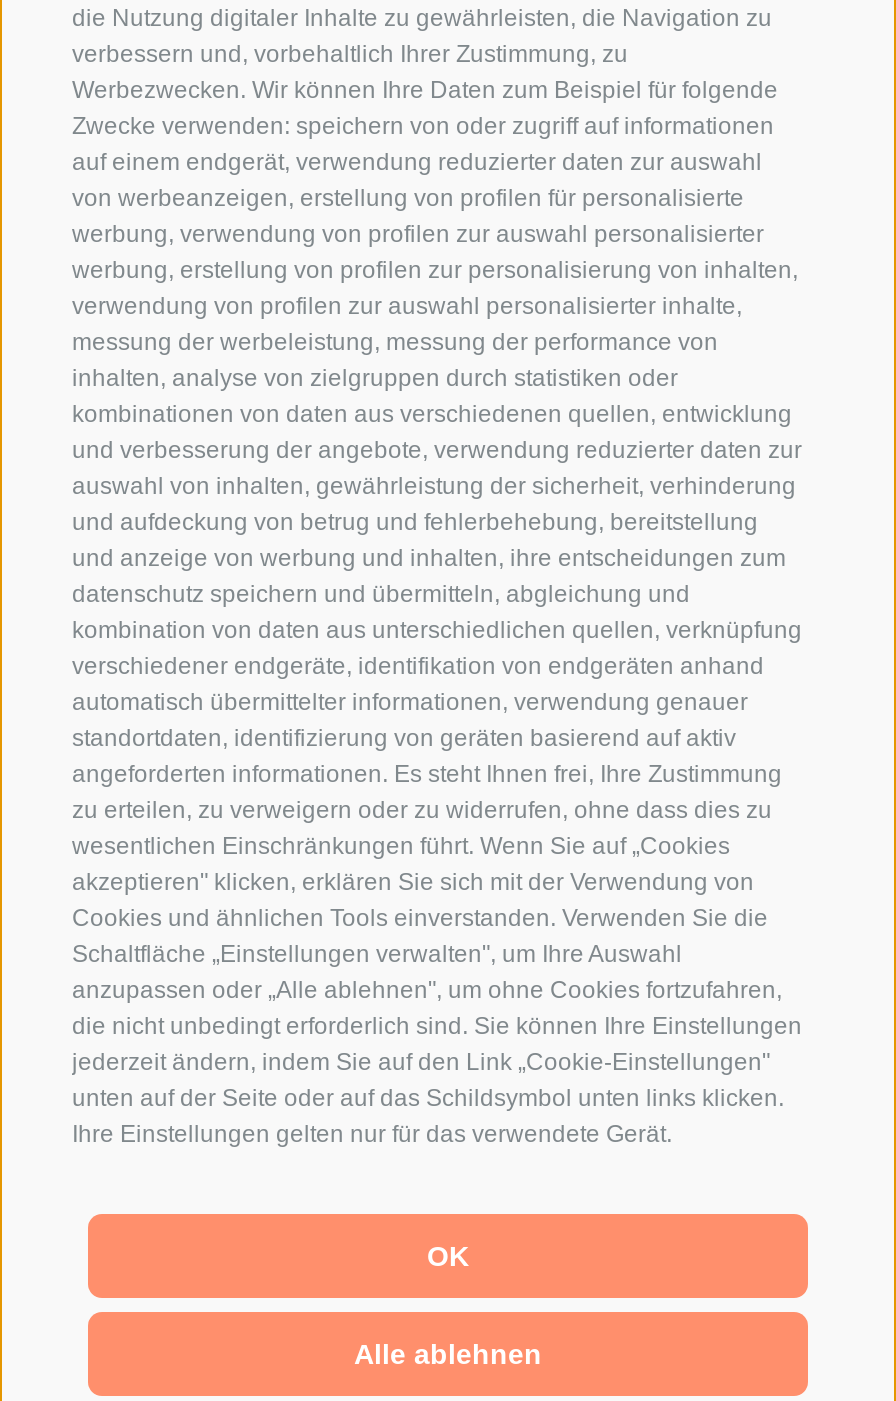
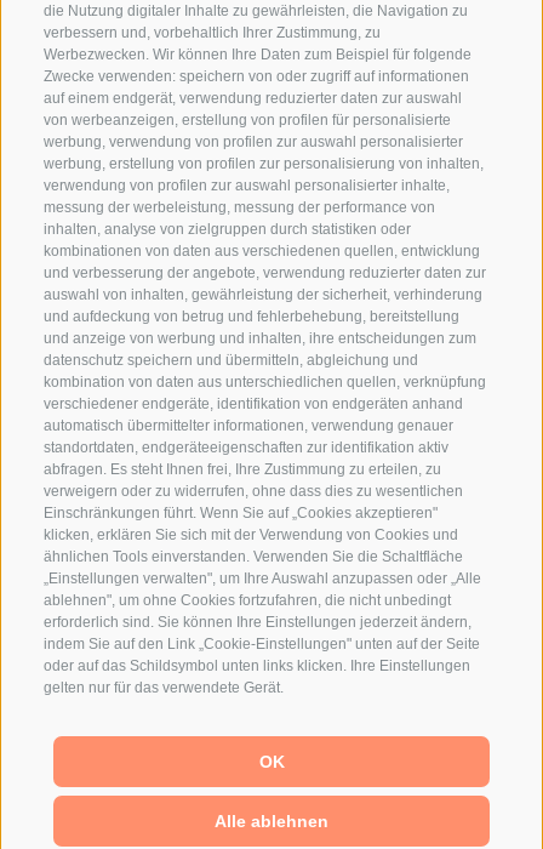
[72,725,802,1149] standortdaten, identifizierung von geräten basierend auf aktiv | angeforderten informationen. Es steht Ihnen frei, Ihre Zustimmung | zu erteilen, zu verweigern oder zu widerrufen, ohne dass dies zu | wesentlichen Einschränkungen führt. Wenn Sie auf „Cookies | akzeptieren" klicken, erklären Sie sich mit der Verwendung von | Cookies und ähnlichen Tools einverstanden. Verwenden Sie die | Schaltfläche „Einstellungen verwalten", um Ihre Auswahl | anzupassen oder „Alle ablehnen", um ohne Cookies fortzufahren, | die nicht unbedingt erforderlich sind. Sie können Ihre Einstellungen | jederzeit ändern, indem Sie auf den Link „Cookie-Einstellungen" | unten auf der Seite oder auf das Schildsymbol unten links klicken. | Ihre Einstellungen gelten nur für das verwendete Gerät. -> [44,440,481,697] standortdaten, endgeräteeigenschaften zur identifikation aktiv | abfragen. Es steht Ihnen frei, Ihre Zustimmung zu erteilen, zu | verweigern oder zu widerrufen, ohne dass dies zu wesentlichen | Einschränkungen führt. Wenn Sie auf „Cookies akzeptieren" | klicken, erklären Sie sich mit der Verwendung von Cookies und | ähnlichen Tools einverstanden. Verwenden Sie die Schaltfläche | „Einstellungen verwalten", um Ihre Auswahl anzupassen oder „Alle | ablehnen", um ohne Cookies fortzufahren, die nicht unbedingt | erforderlich sind. Sie können Ihre Einstellungen jederzeit ändern, | indem Sie auf den Link „Cookie-Einstellungen" unten auf der Seite | oder auf das Schildsymbol unten links klicken. Ihre Einstellungen | gelten nur für das verwendete Gerät.

